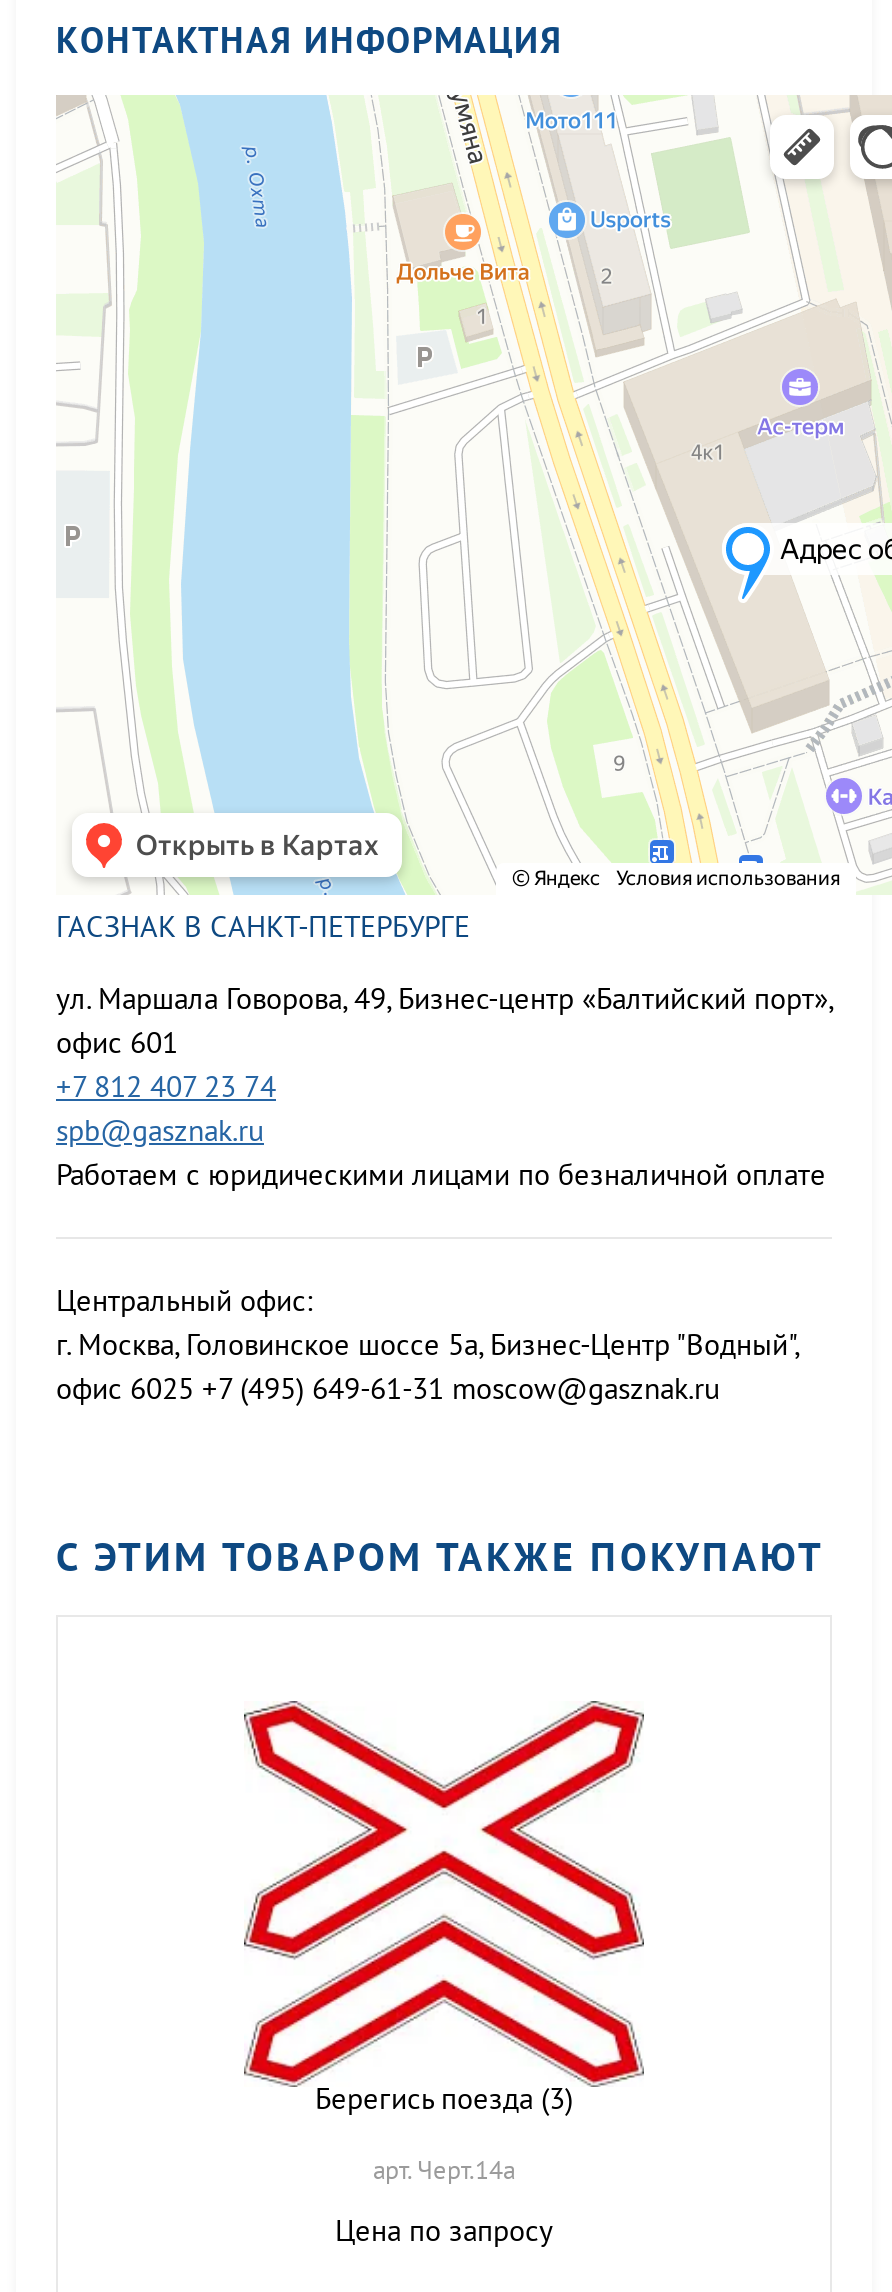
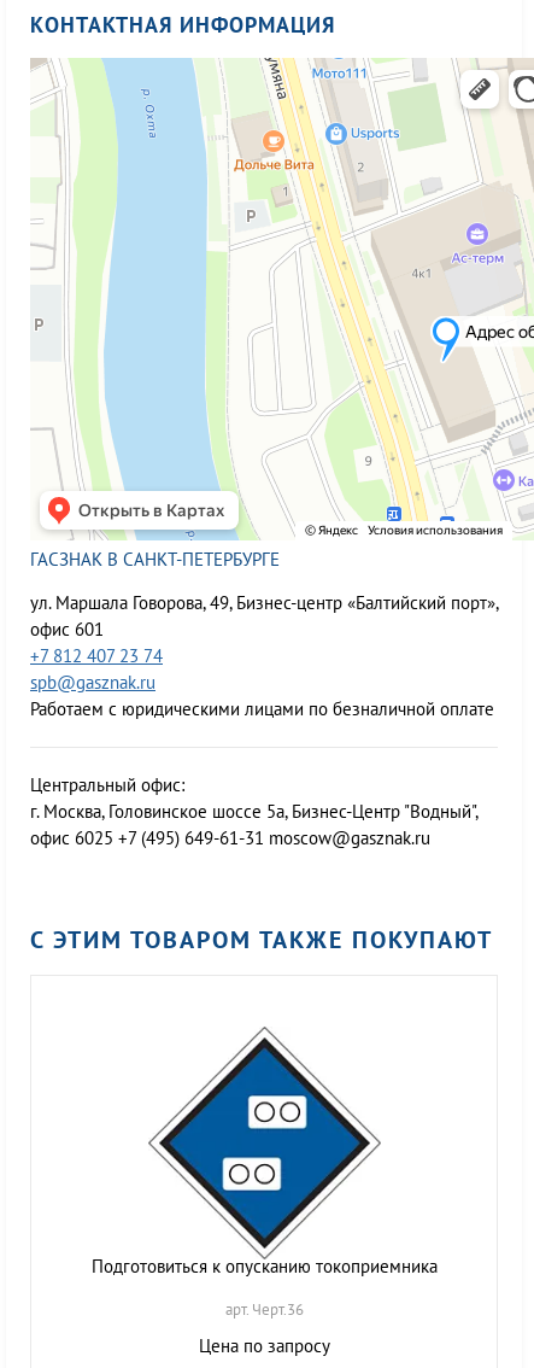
[242,1699,646,2117] [image] | Берегись поезда (3) -> [91,1027,437,1278] [image] | Подготовиться к опусканию токоприемника
[373,2153,515,2187] арт. Черт.14а -> [225,1299,303,1320] арт. Черт.36

